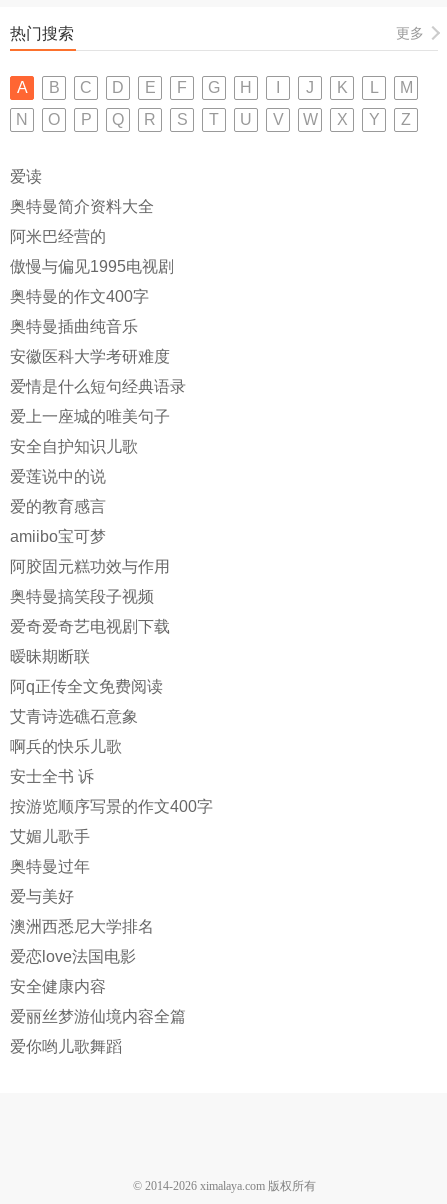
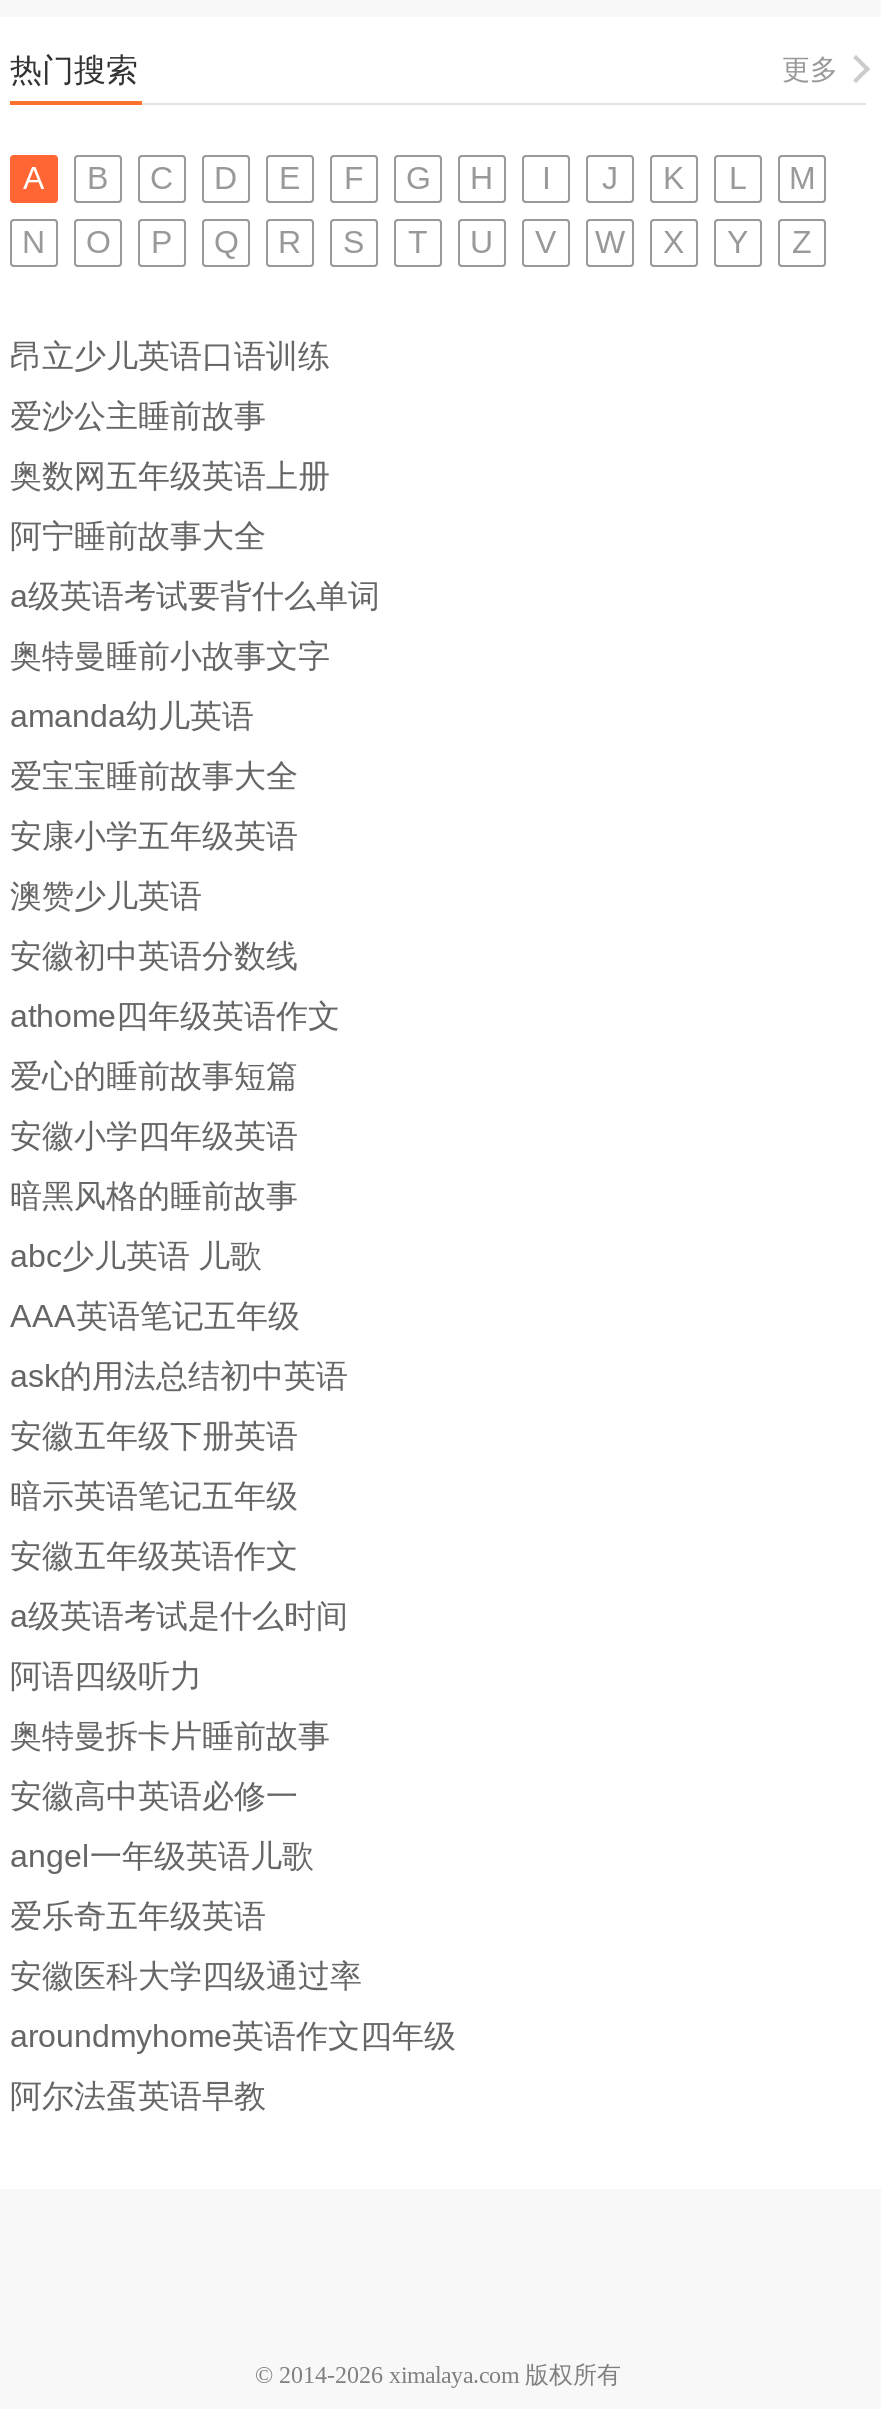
[10,168,42,185] 爱读 -> [10,339,330,373] 昂立少儿英语口语训练
[10,198,154,215] 奥特曼简介资料大全 -> [10,399,266,433] 爱沙公主睡前故事
[10,228,106,245] 阿米巴经营的 -> [10,459,330,493] 奥数网五年级英语上册
[10,258,174,275] 傲慢与偏见1995电视剧 -> [10,519,266,553] 阿宁睡前故事大全
[10,288,149,305] 奥特曼的作文400字 -> [10,579,380,613] a级英语考试要背什么单词
[10,318,138,335] 奥特曼插曲纯音乐 -> [10,639,330,673] 奥特曼睡前小故事文字
[10,348,170,365] 安徽医科大学考研难度 -> [10,699,254,733] amanda幼儿英语
[10,378,186,395] 爱情是什么短句经典语录 -> [10,759,298,793] 爱宝宝睡前故事大全
[10,408,170,425] 爱上一座城的唯美句子 -> [10,819,298,853] 安康小学五年级英语
[10,438,138,455] 安全自护知识儿歌 -> [10,879,202,913] 澳赞少儿英语
[10,468,106,485] 爱莲说中的说 -> [10,939,298,973] 安徽初中英语分数线
[10,498,106,515] 爱的教育感言 -> [10,999,340,1033] athome四年级英语作文
[10,528,106,545] amiibo宝可梦 -> [10,1059,298,1093] 爱心的睡前故事短篇
[10,558,170,575] 阿胶固元糕功效与作用 -> [10,1119,298,1153] 安徽小学四年级英语
[10,588,154,605] 奥特曼搞笑段子视频 -> [10,1179,298,1213] 暗黑风格的睡前故事
[10,618,170,635] 爱奇爱奇艺电视剧下载 -> [10,1239,262,1273] abc少儿英语 儿歌
[10,648,90,665] 暧昧期断联 -> [10,1299,300,1333] AAA英语笔记五年级
[10,678,163,695] 阿q正传全文免费阅读 -> [10,1359,348,1393] ask的用法总结初中英语
[10,708,138,725] 艾青诗选礁石意象 -> [10,1419,298,1453] 安徽五年级下册英语
[10,738,122,755] 啊兵的快乐儿歌 -> [10,1479,298,1513] 暗示英语笔记五年级
[10,768,94,785] 安士全书 诉 -> [10,1539,298,1573] 安徽五年级英语作文
[10,798,213,815] 按游览顺序写景的作文400字 -> [10,1599,348,1633] a级英语考试是什么时间
[10,828,90,845] 艾媚儿歌手 -> [10,1659,202,1693] 阿语四级听力
[10,858,90,875] 奥特曼过年 -> [10,1719,330,1753] 奥特曼拆卡片睡前故事
[10,888,74,905] 爱与美好 -> [10,1779,298,1813] 安徽高中英语必修一
[10,918,154,935] 澳洲西悉尼大学排名 -> [10,1839,314,1873] angel一年级英语儿歌
[10,948,136,965] 爱恋love法国电影 -> [10,1899,266,1933] 爱乐奇五年级英语
[10,978,106,995] 安全健康内容 -> [10,1959,362,1993] 安徽医科大学四级通过率
[10,1008,186,1025] 爱丽丝梦游仙境内容全篇 -> [10,2019,456,2053] aroundmyhome英语作文四年级
[10,1038,122,1055] 爱你哟儿歌舞蹈 -> [10,2079,266,2113] 阿尔法蛋英语早教

